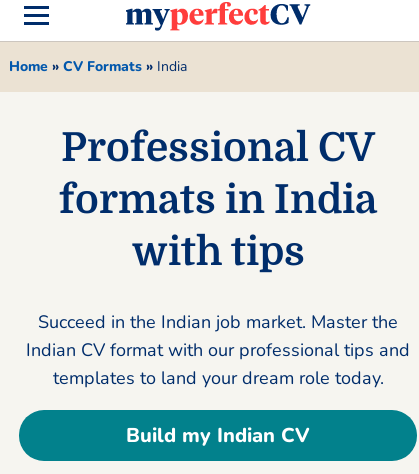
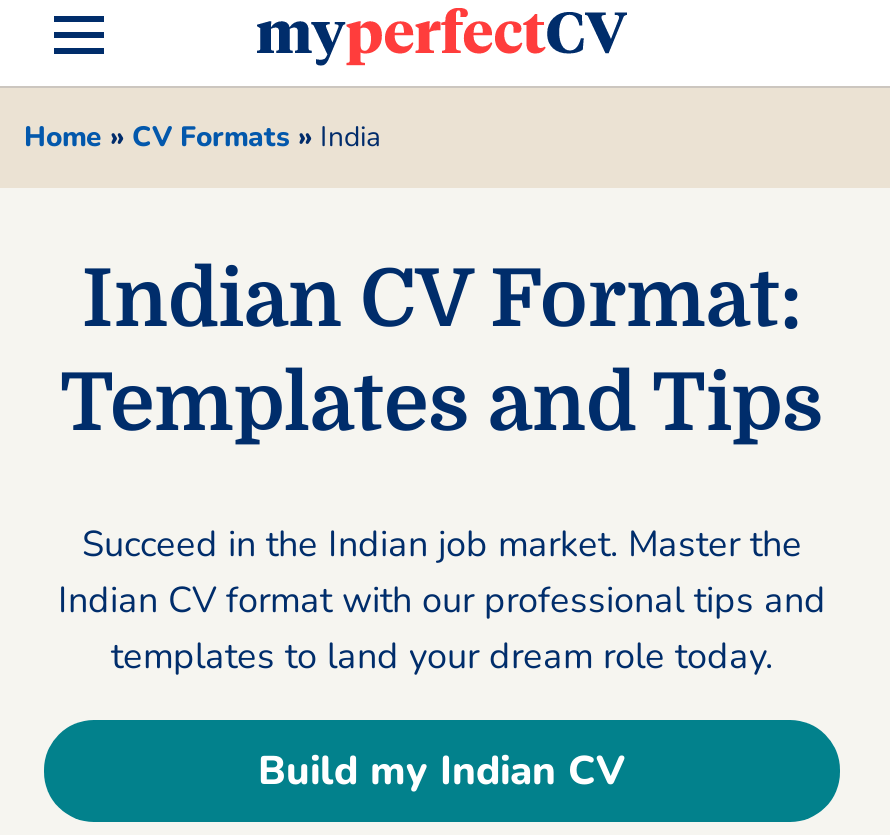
[59,125,377,275] Professional CV | formats in India | with tips -> [60,254,824,450] Indian CV Format: | Templates and Tips

